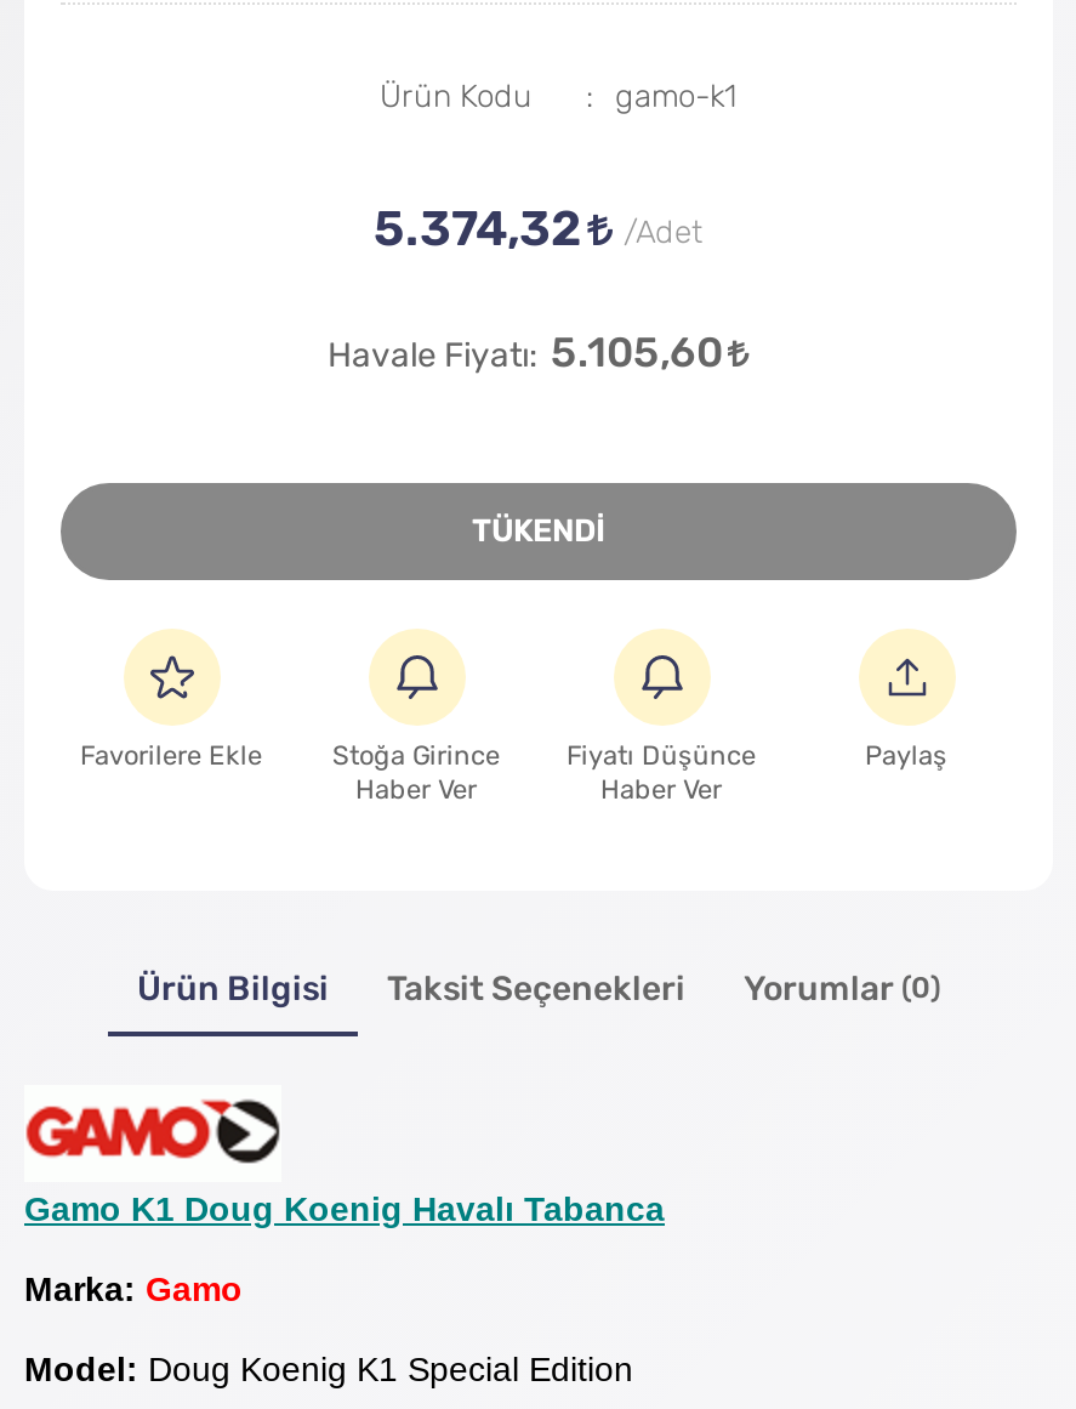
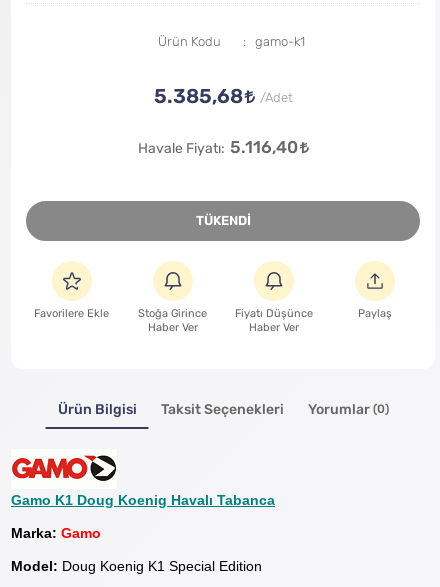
[374,202,592,258] 5.374,32 -> [153,85,246,108] 5.385,68
[328,331,733,377] Havale Fiyatı: 5.105,60 -> [137,138,301,157] Havale Fiyatı: 5.116,40

